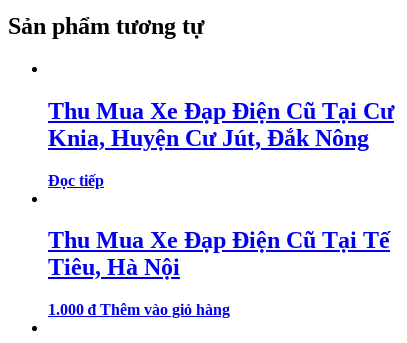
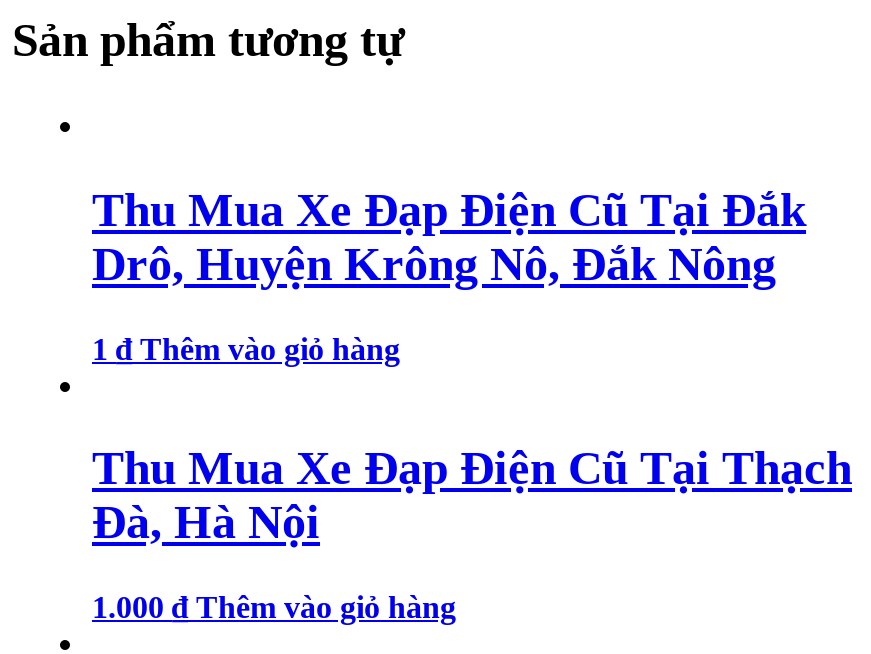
[48,98,394,151] Thu Mua Xe Đạp Điện Cũ Tại Cư | Knia, Huyện Cư Jút, Đắk Nông -> [92,183,806,289] Thu Mua Xe Đạp Điện Cũ Tại Đắk | Drô, Huyện Krông Nô, Đắk Nông
[48,172,104,189] Đọc tiếp -> [92,331,400,365] 1 ₫ Thêm vào giỏ hàng
[48,227,390,280] Thu Mua Xe Đạp Điện Cũ Tại Tế | Tiêu, Hà Nội -> [92,443,852,549] Thu Mua Xe Đạp Điện Cũ Tại Thạch | Đà, Hà Nội

